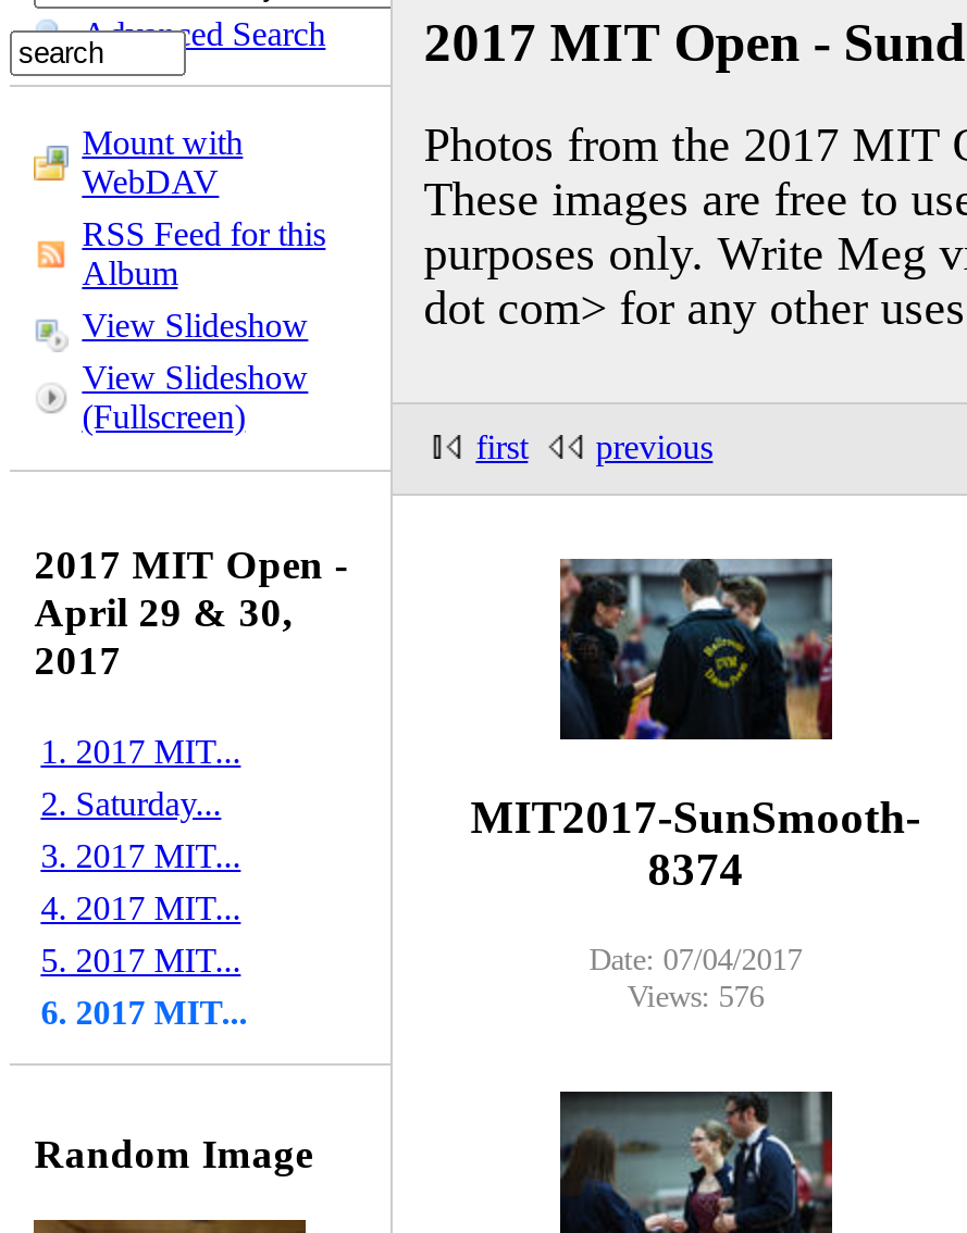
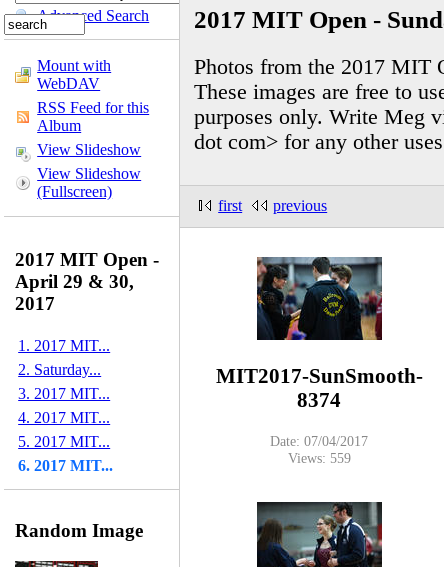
[627,979,764,1014] Views: 576 -> [288,450,351,466] Views: 559

